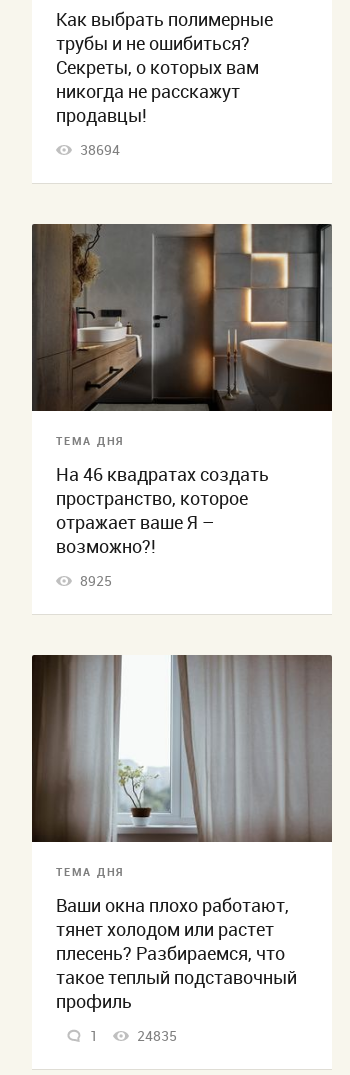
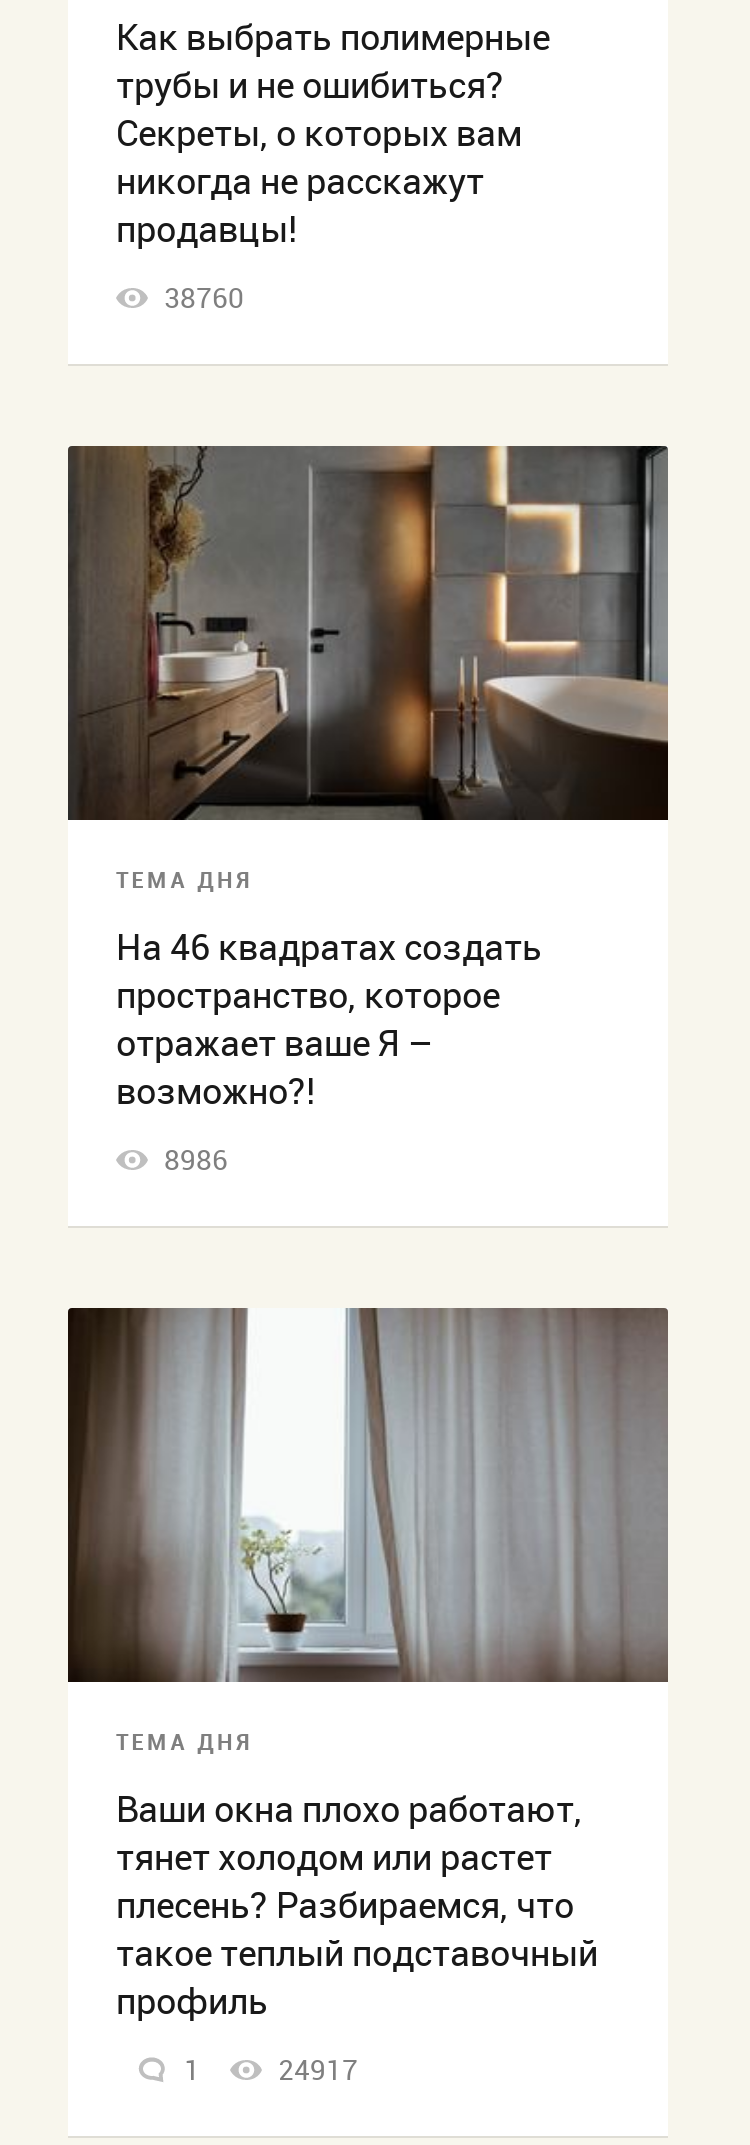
[80,142,120,158] 38694 -> [164,282,244,314] 38760
[80,573,112,589] 8925 -> [164,1144,228,1176] 8986
[137,1028,177,1044] 24835 -> [278,2054,358,2086] 24917

